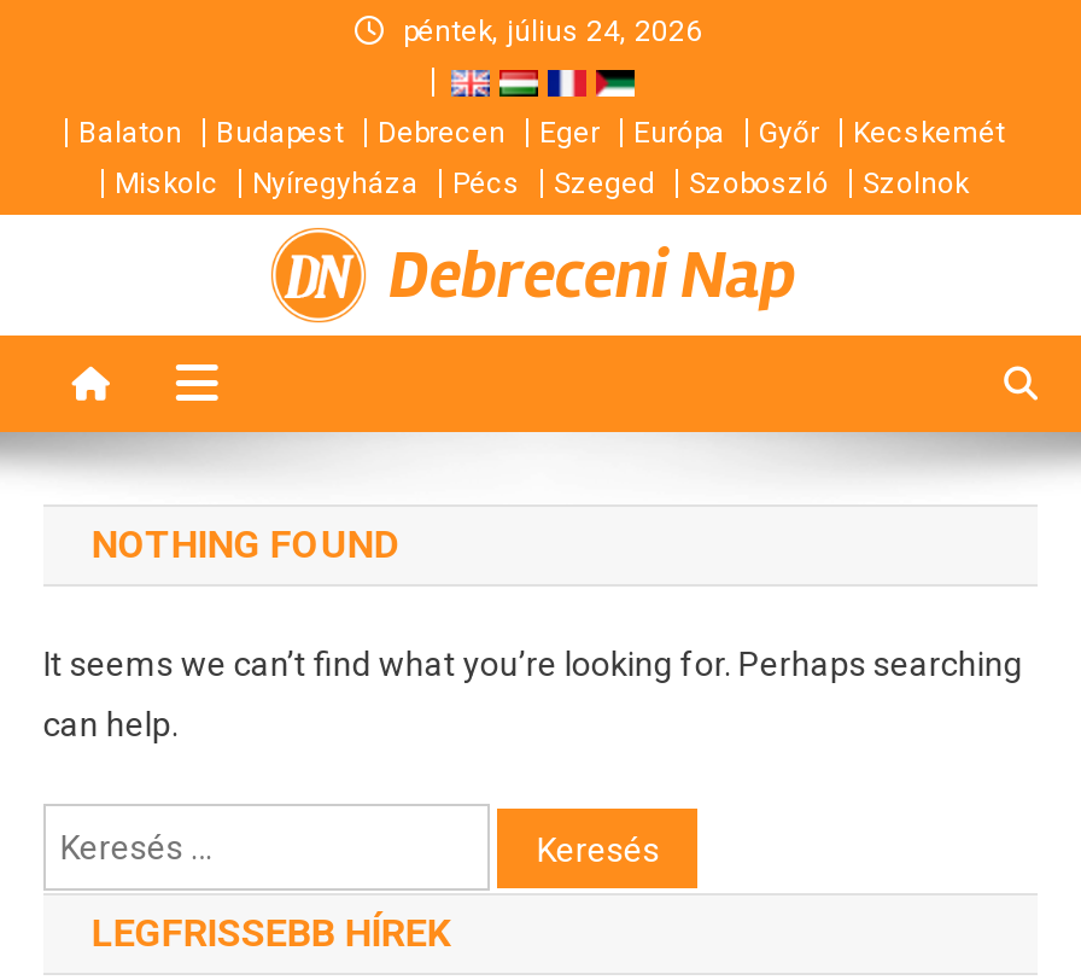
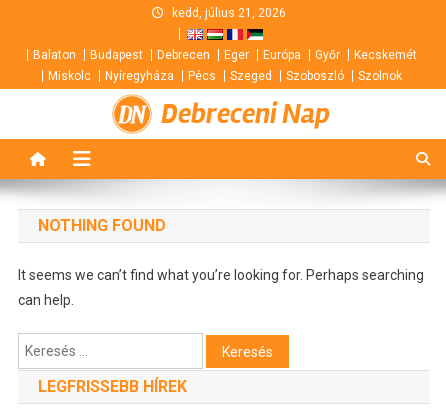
[403,14,702,48] péntek, július 24, 2026 -> [172,6,286,20] kedd, július 21, 2026

